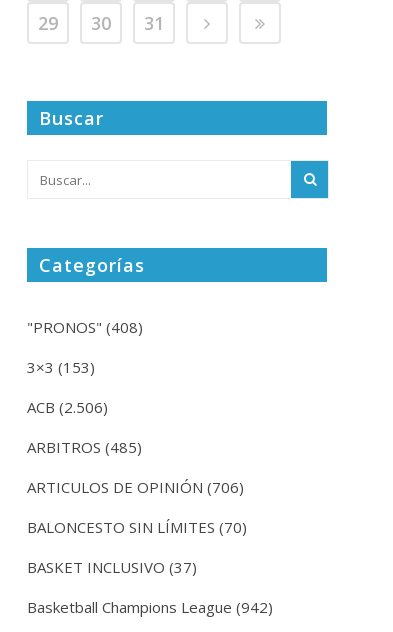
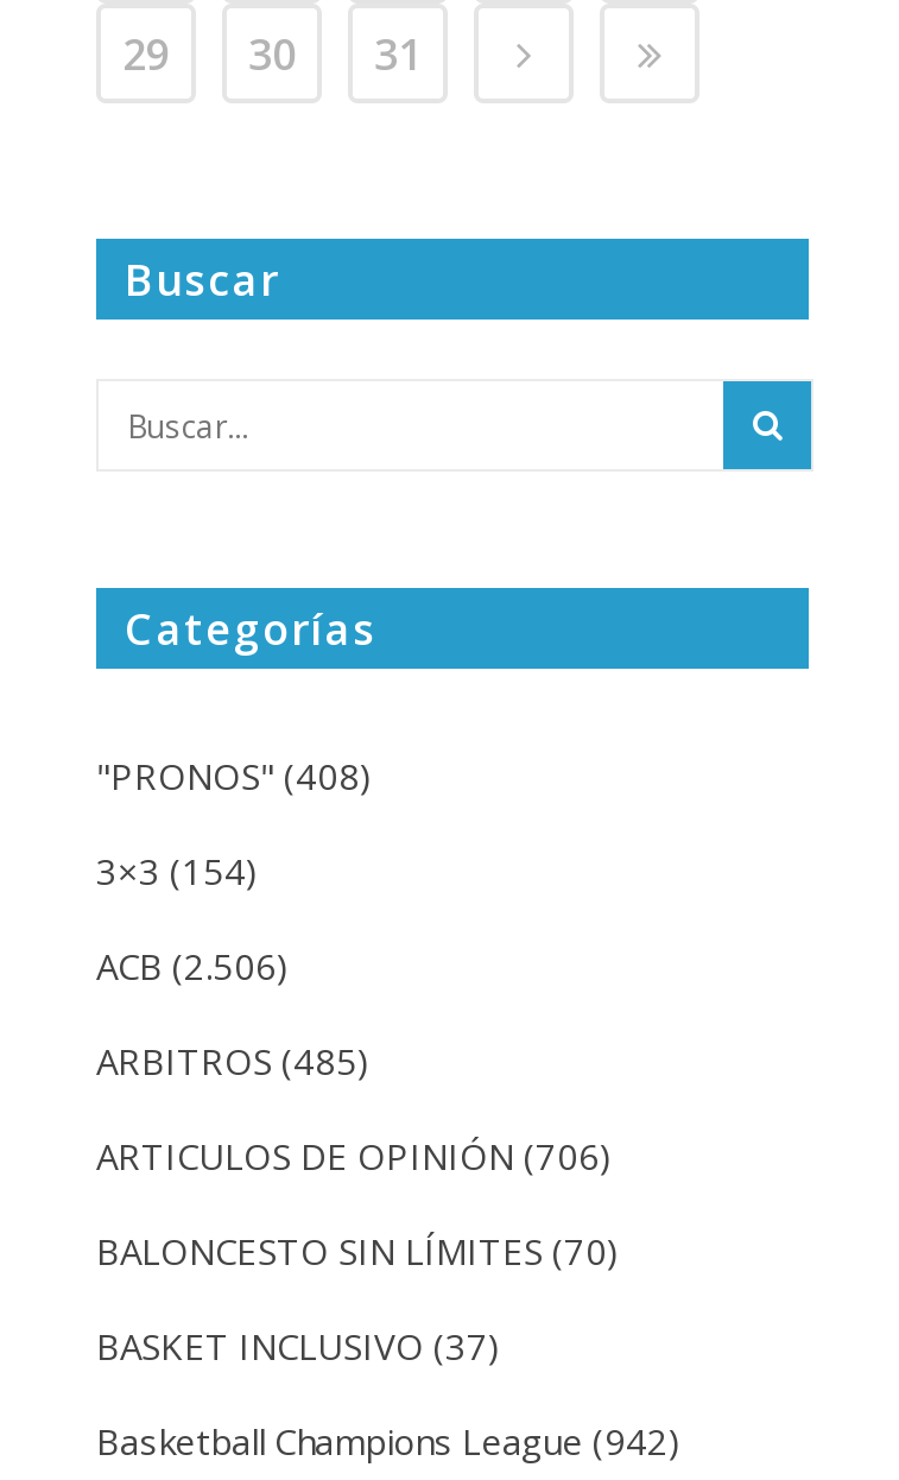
[27,357,95,377] 3×3 (153) -> [96,848,258,896] 3×3 (154)

